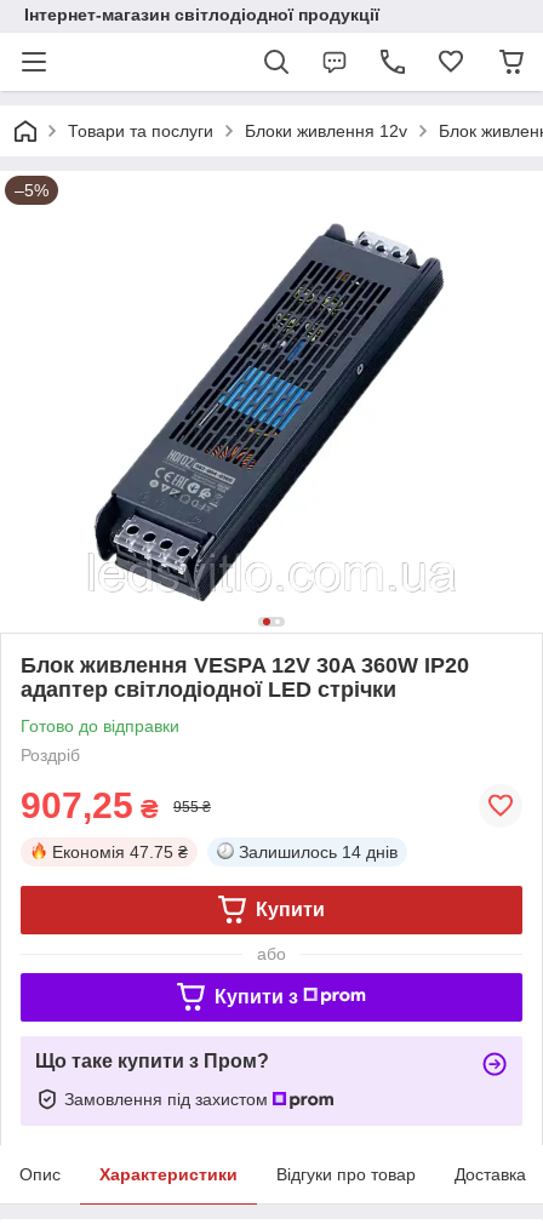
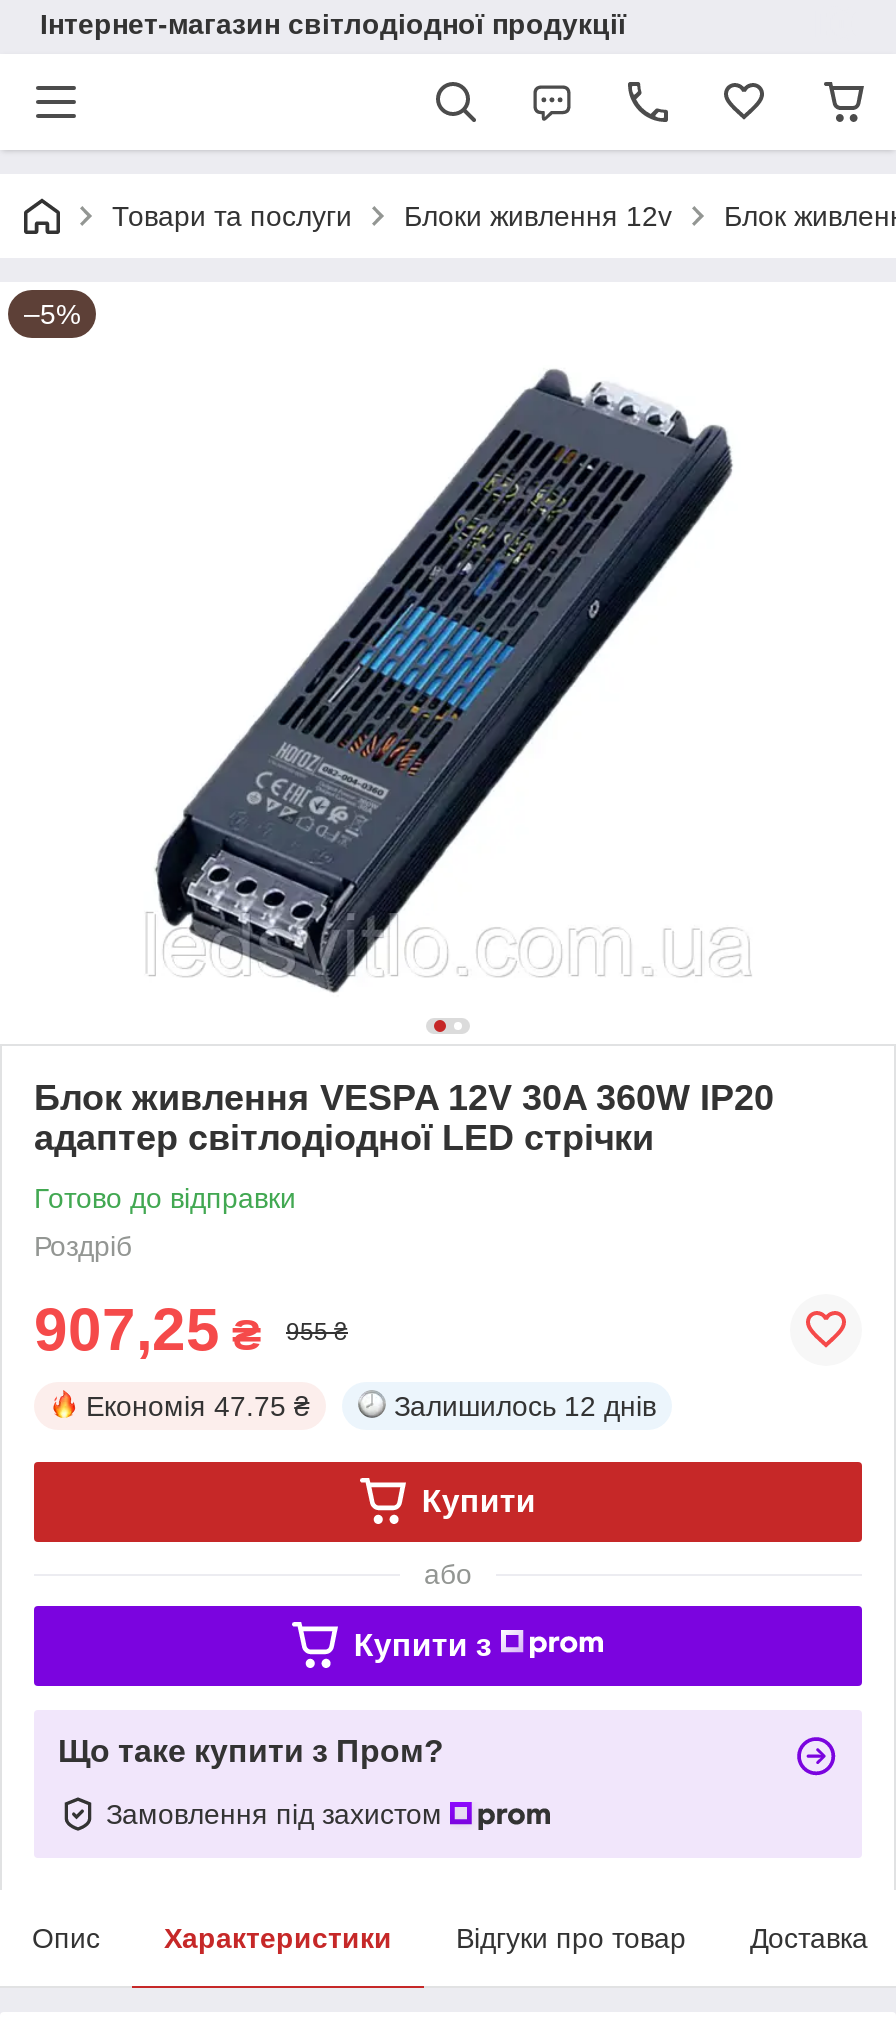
[239,842,398,861] Залишилось 14 днів -> [394,1390,656,1422] Залишилось 12 днів

